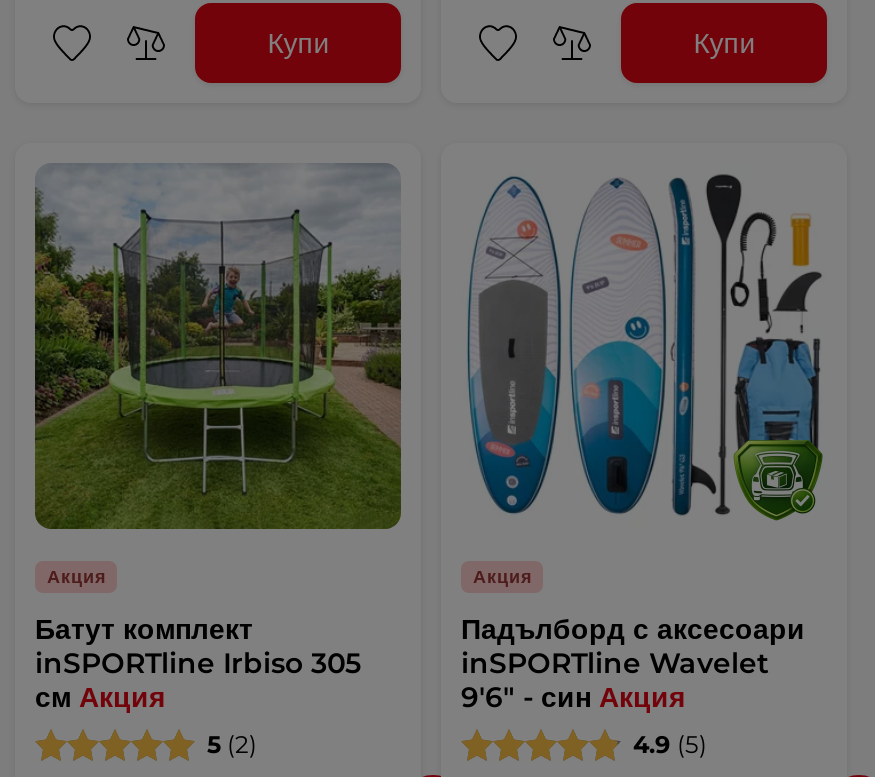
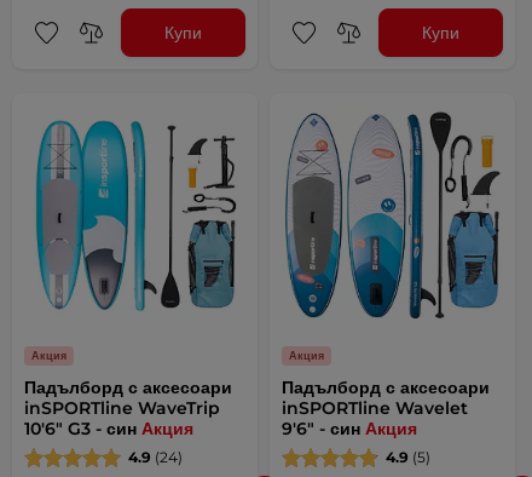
[33,163,403,531] [image] -> [24,107,245,327] [image]
[731,439,825,523] [image] -> [446,272,501,322] [image]
[35,611,361,759] Батут комплект | inSPORTline Irbiso 305 | см Акция | 5 (2) -> [24,377,232,466] Падълборд с аксесоари | inSPORTline WaveTrip | 10'6" G3 - син Акция | 4.9 (24)

